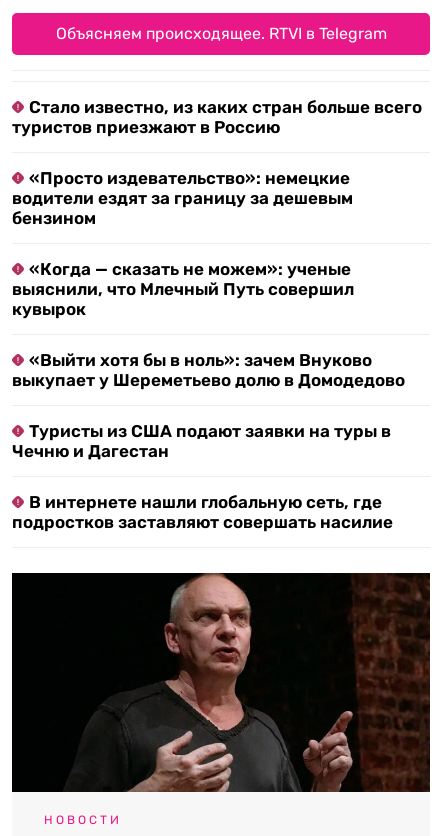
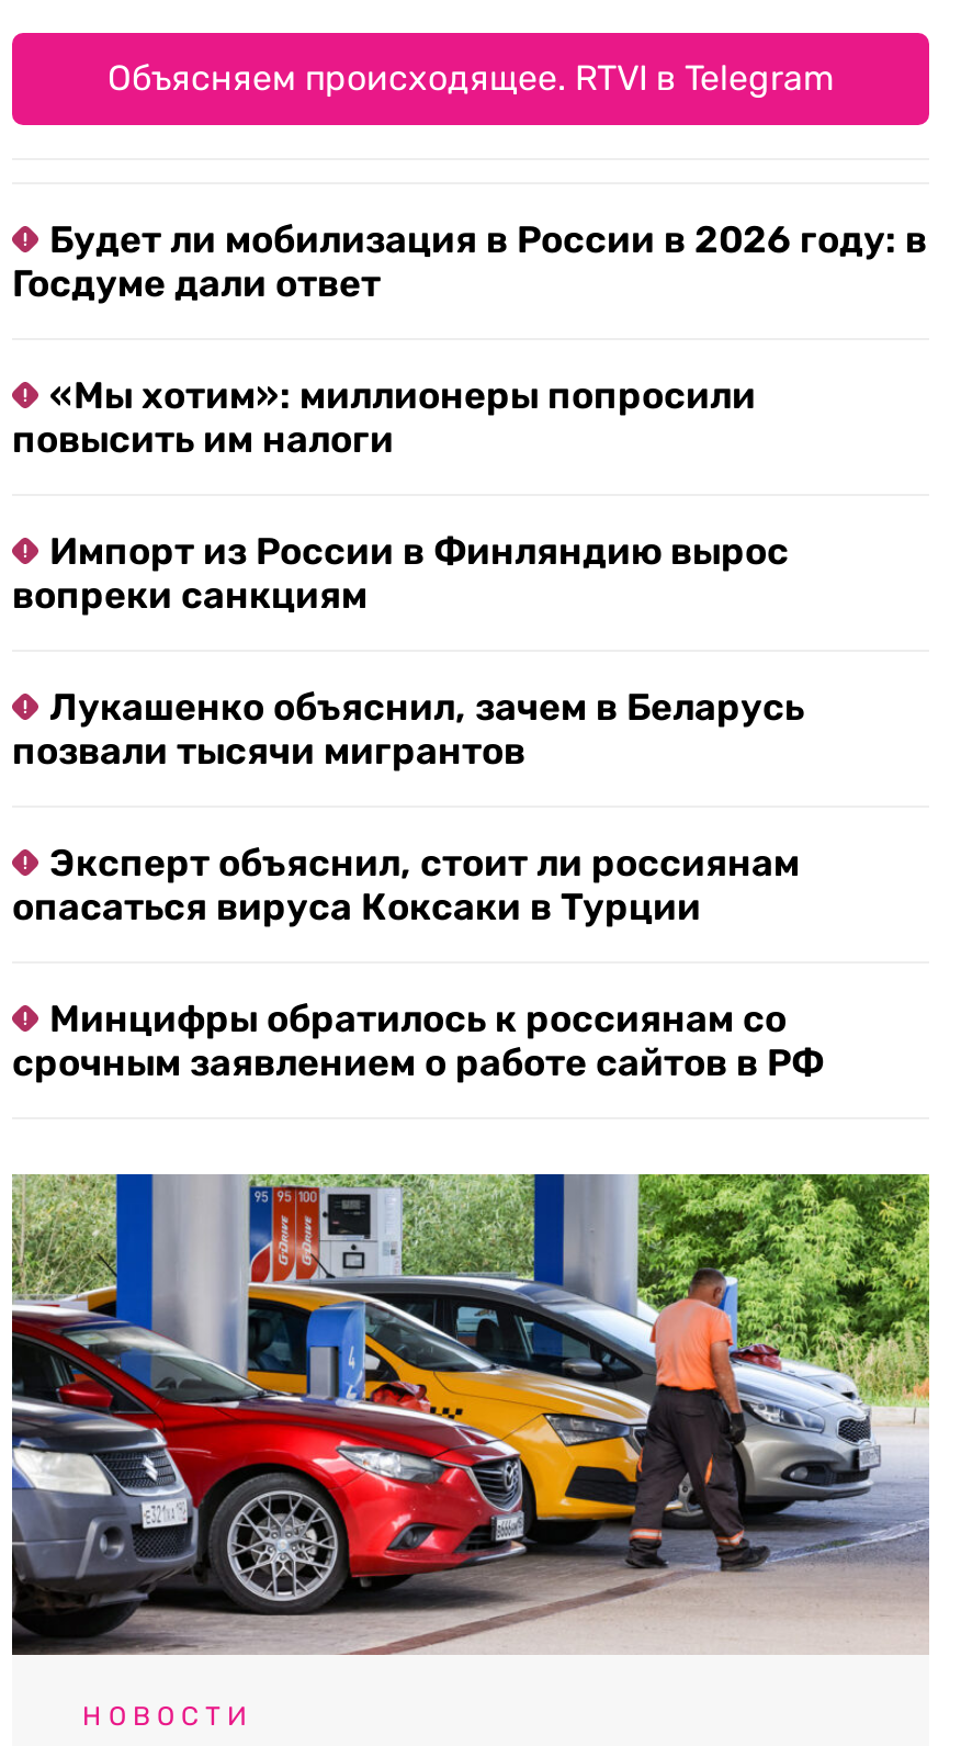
[12,97,422,137] Стало известно, из каких стран больше всего | туристов приезжают в Россию -> [12,218,927,305] Будет ли мобилизация в России в 2026 году: в | Госдуме дали ответ
[12,168,353,228] «Просто издевательство»: немецкие | водители ездят за границу за дешевым | бензином -> [12,373,756,461] «Мы хотим»: миллионеры попросили | повысить им налоги
[12,259,354,319] «Когда — сказать не можем»: ученые | выяснили, что Млечный Путь совершил | кувырок -> [12,529,789,617] Импорт из России в Финляндию вырос | вопреки санкциям
[12,350,405,390] «Выйти хотя бы в ноль»: зачем Внуково | выкупает у Шереметьево долю в Домодедово -> [12,685,804,773] Лукашенко объяснил, зачем в Беларусь | позвали тысячи мигрантов
[12,421,391,461] Туристы из США подают заявки на туры в | Чечню и Дагестан -> [12,841,800,929] Эксперт объяснил, стоит ли россиянам | опасаться вируса Коксаки в Турции
[12,492,393,532] В интернете нашли глобальную сеть, где | подростков заставляют совершать насилие -> [12,997,824,1084] Минцифры обратилось к россиянам со | срочным заявлением о работе сайтов в РФ
[11,572,431,793] [image] -> [10,1172,931,1657] [image]

